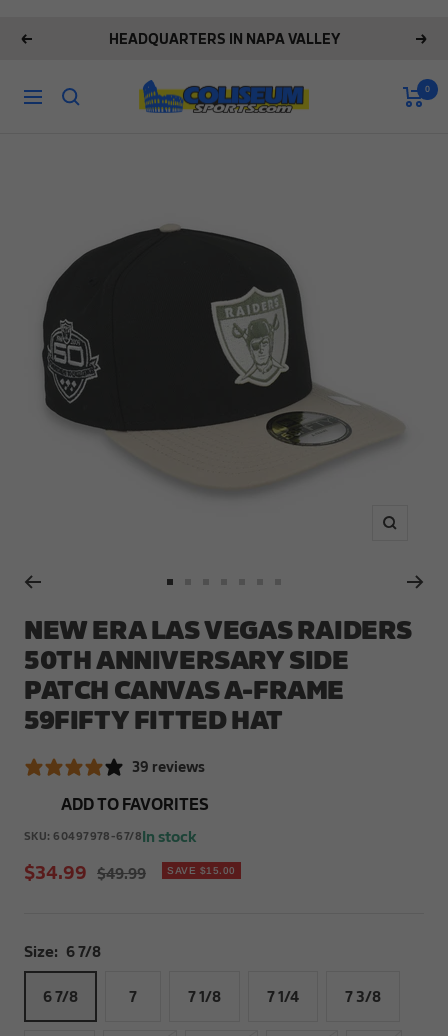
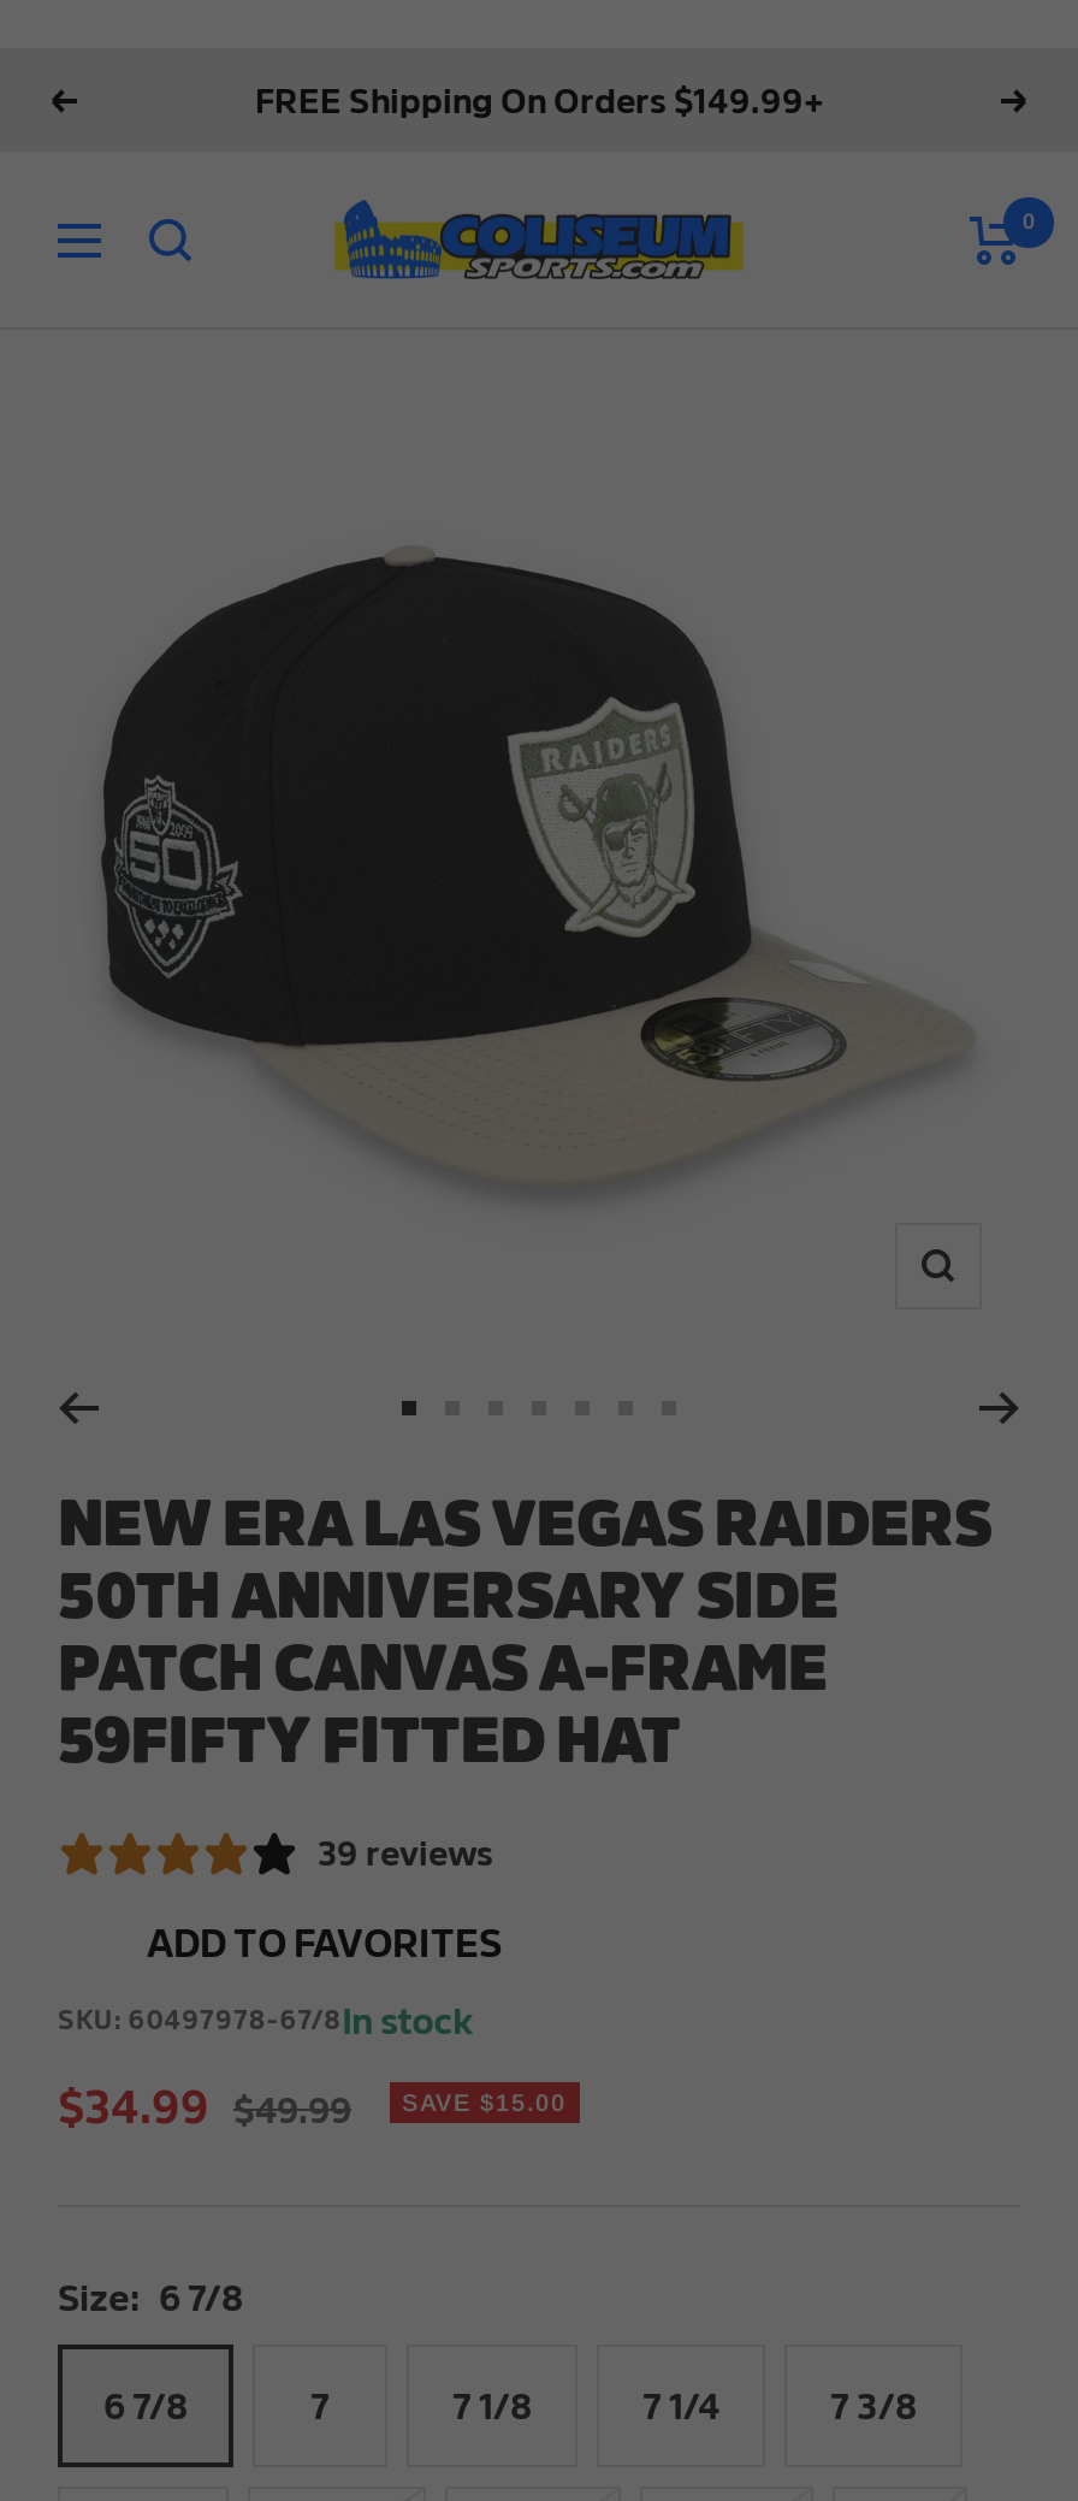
[108,29,339,48] HEADQUARTERS IN NAPA VALLEY -> [255,77,823,123] FREE Shipping On Orders $149.99+

